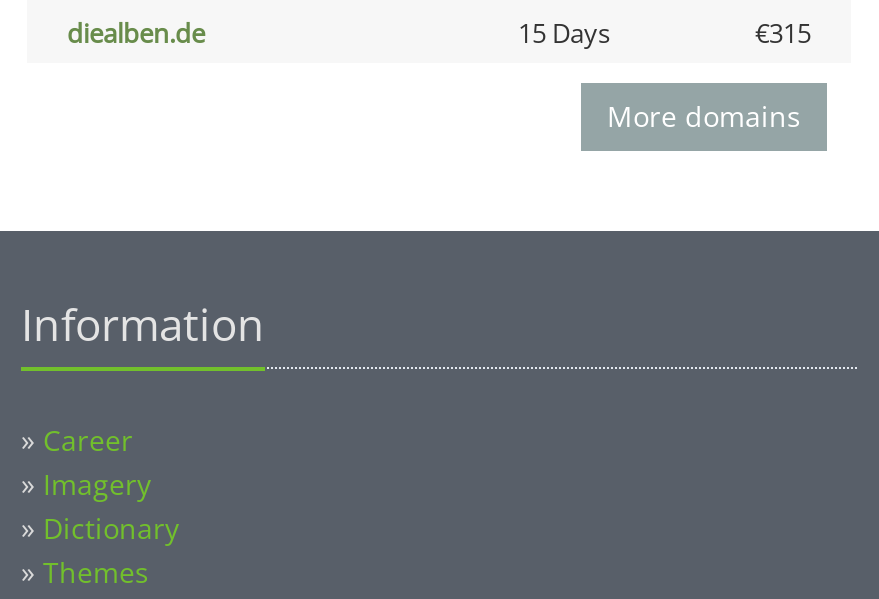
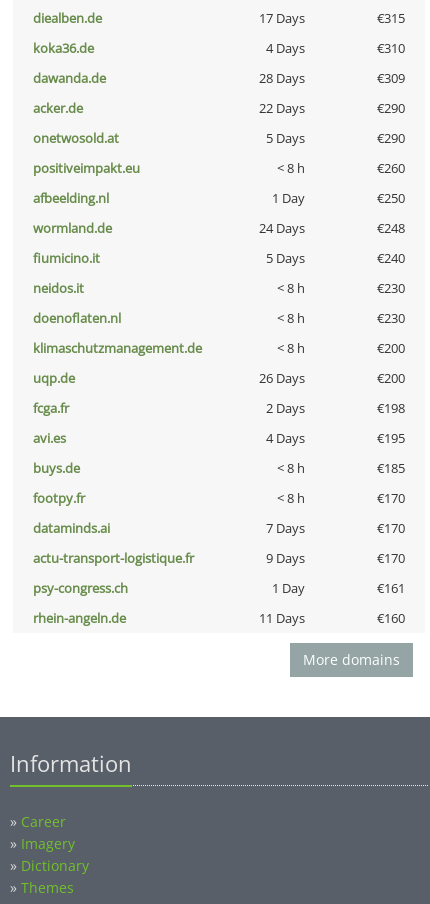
[518,14,610,50] 15 Days -> [258,8,304,26] 17 Days
none -> [33,38,405,626] koka36.de | 4 Days | €310 | dawanda.de | 28 Days | €309 | acker.de | 22 Days | €290 | onetwosold.at | 5 Days | €290 | positiveimpakt.eu | < 8 h | €260 | afbeelding.nl | 1 Day | €250 | wormland.de | 24 Days | €248 | fiumicino.it | 5 Days | €240 | neidos.it | < 8 h | €230 | doenoflaten.nl | < 8 h | €230 | klimaschutzmanagement.de | < 8 h | €200 | uqp.de | 26 Days | €200 | fcga.fr | 2 Days | €198 | avi.es | 4 Days | €195 | buys.de | < 8 h | €185 | footpy.fr | < 8 h | €170 | dataminds.ai | 7 Days | €170 | actu-transport-logistique.fr | 9 Days | €170 | psy-congress.ch | 1 Day | €161 | rhein-angeln.de | 11 Days | €160

